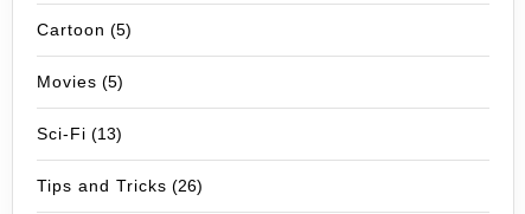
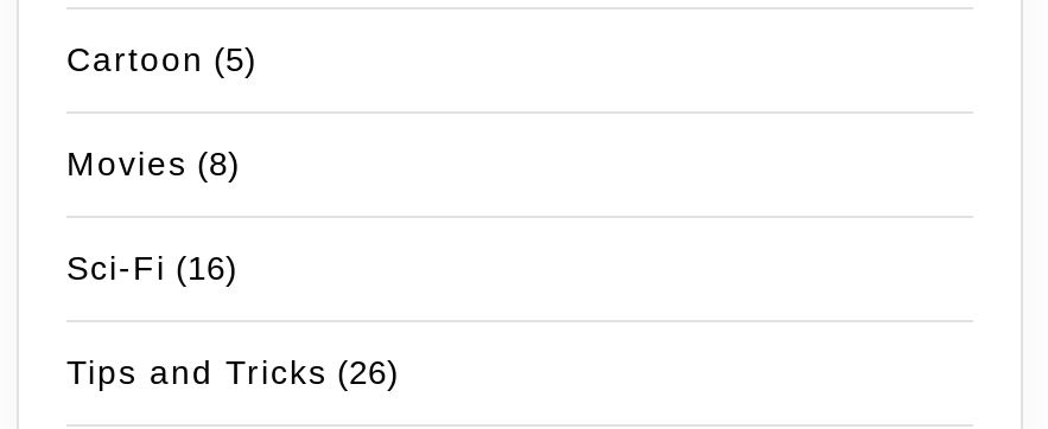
[37,72,123,91] Movies (5) -> [66,144,240,182] Movies (8)
[37,124,122,143] Sci-Fi (13) -> [66,248,237,286] Sci-Fi (16)

